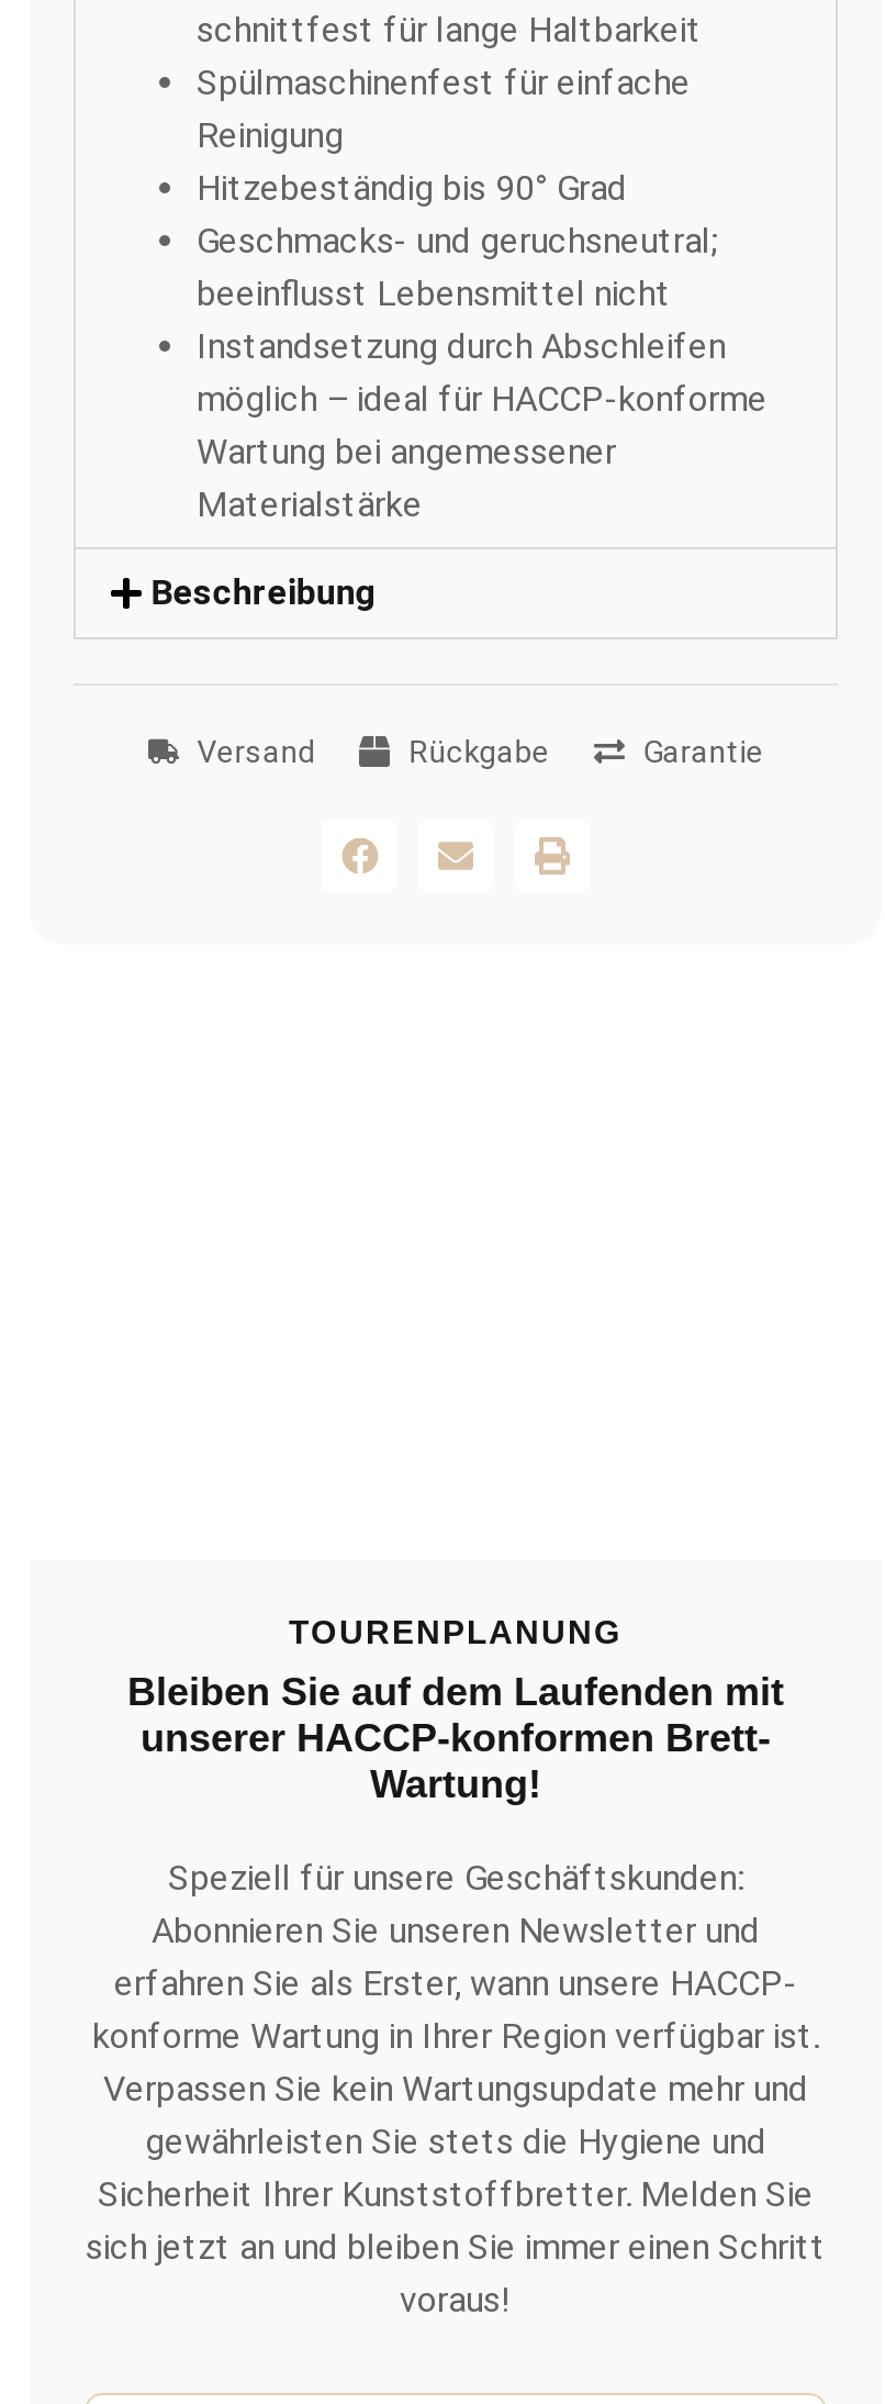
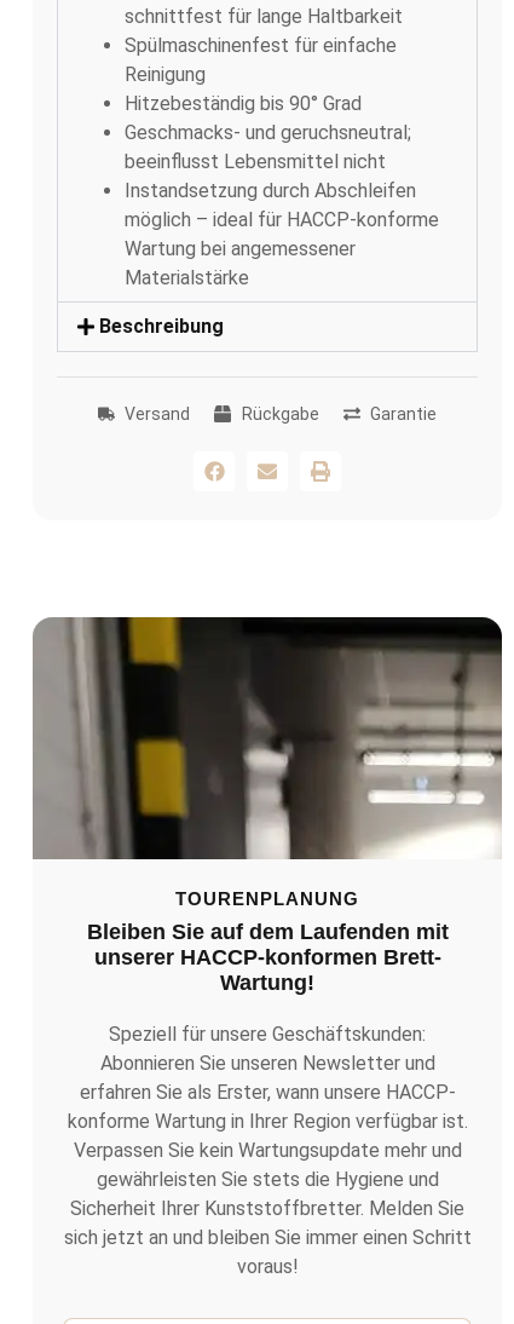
none -> [31,616,503,860] [image]

